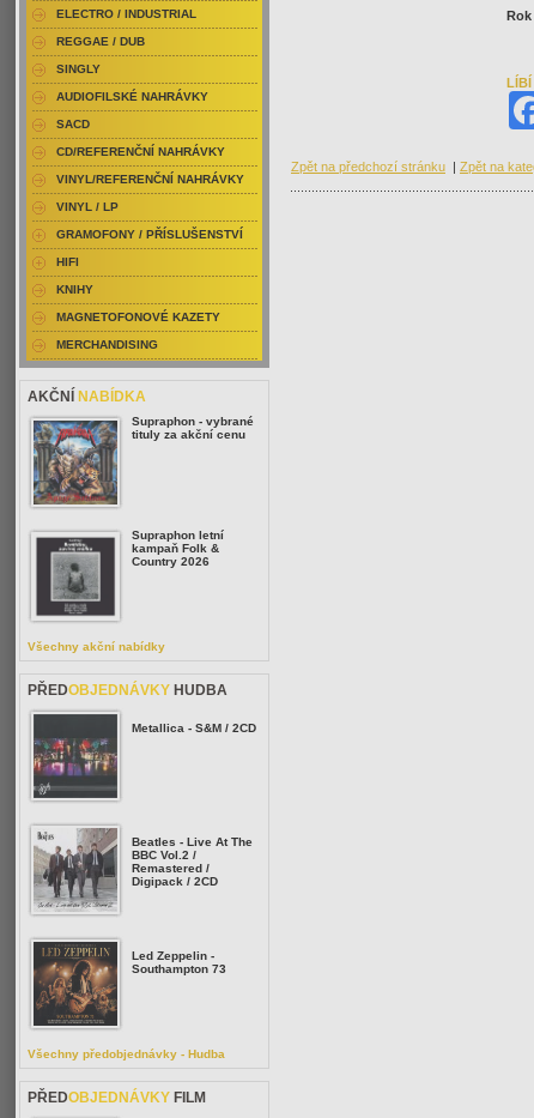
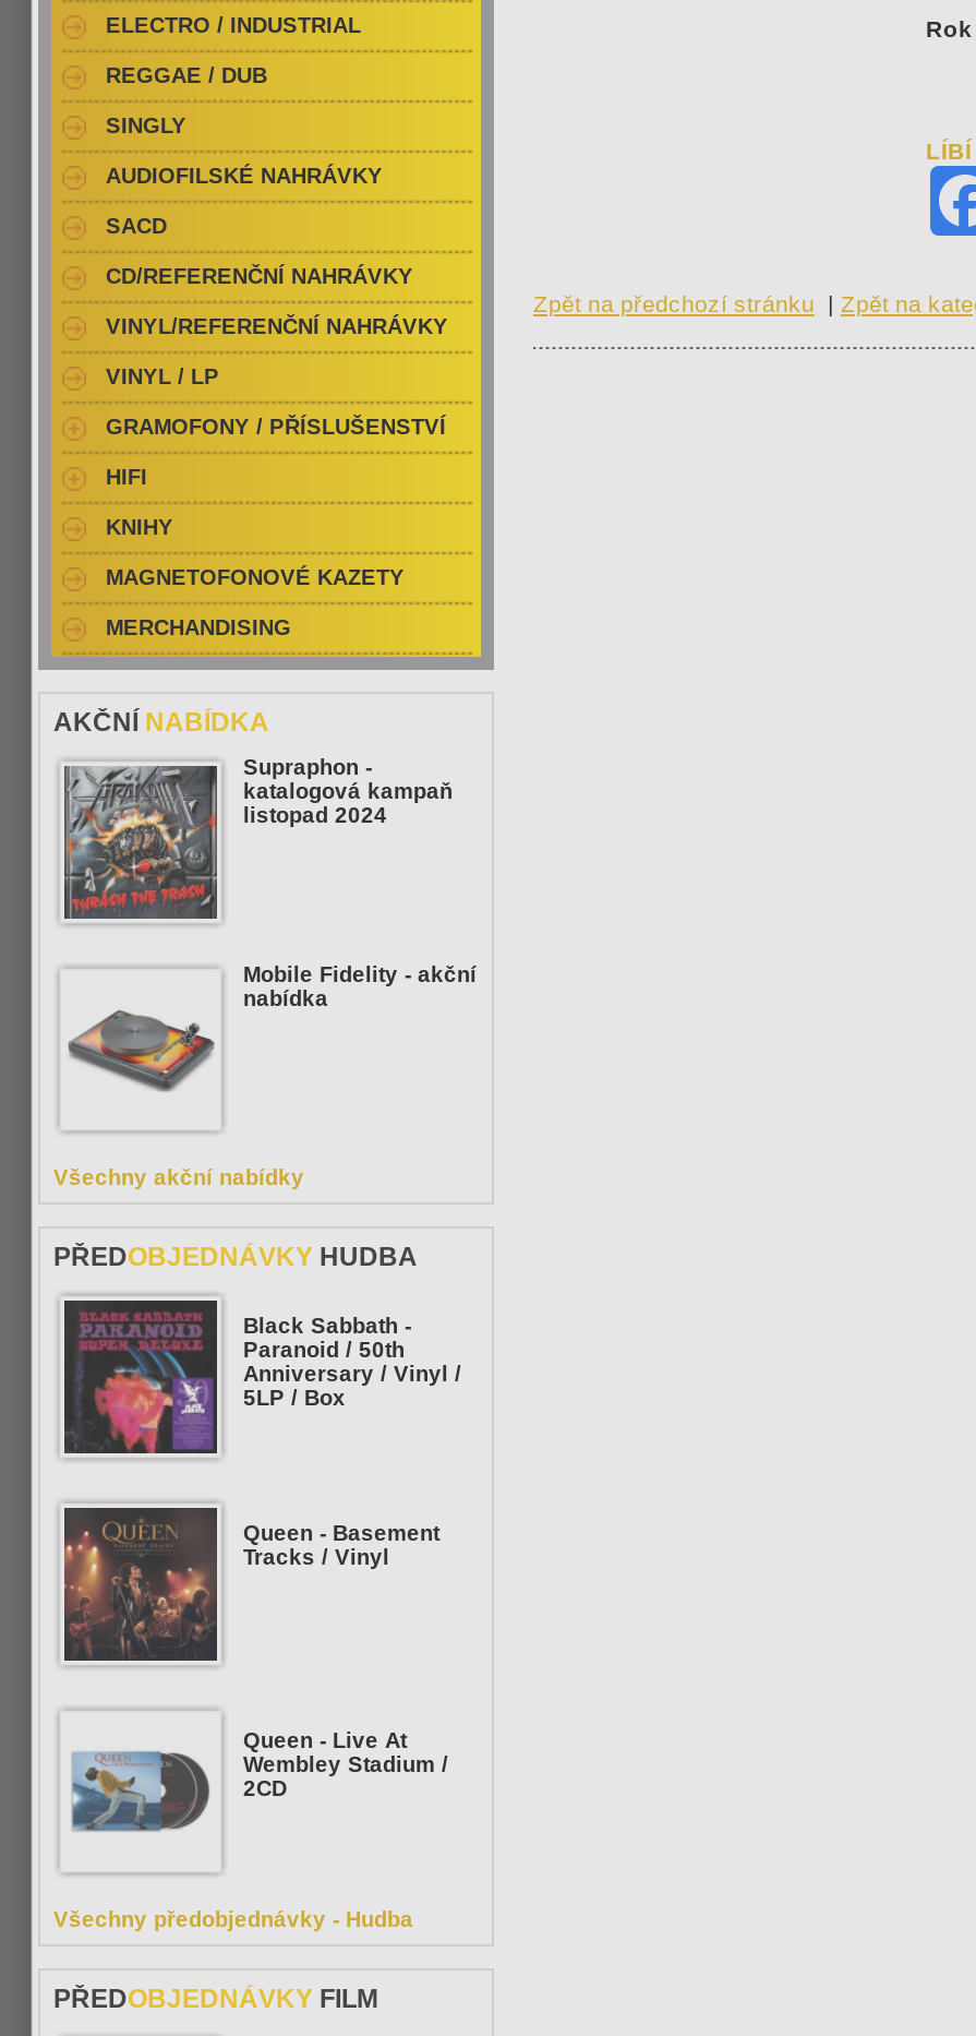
[32,415,254,504] [image] | Supraphon - vybrané | tituly za akční cenu -> [62,755,453,919] [image] | Supraphon - | katalogová kampaň | listopad 2024
[35,528,224,617] [image] | Supraphon letní | kampaň Folk & | Country 2026 -> [69,962,477,1122] [image] | Mobile Fidelity - akční | nabídka
[32,721,256,798] [image] | Metallica - S&M / 2CD -> [62,1312,461,1456] [image] | Black Sabbath - | Paranoid / 50th | Anniversary / Vinyl / | 5LP / Box
[34,828,253,912] [image] | Beatles - Live At The | BBC Vol.2 / | Remastered / | Digipack / 2CD -> [62,1506,439,1663] [image] | Queen - Basement | Tracks / Vinyl
[32,941,226,1027] [image] | Led Zeppelin - | Southampton 73 -> [64,1715,448,1868] [image] | Queen - Live At | Wembley Stadium / | 2CD

